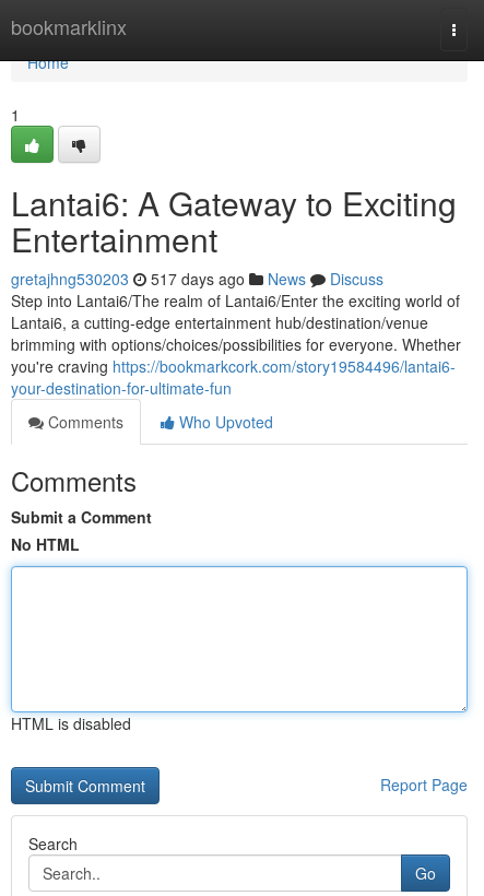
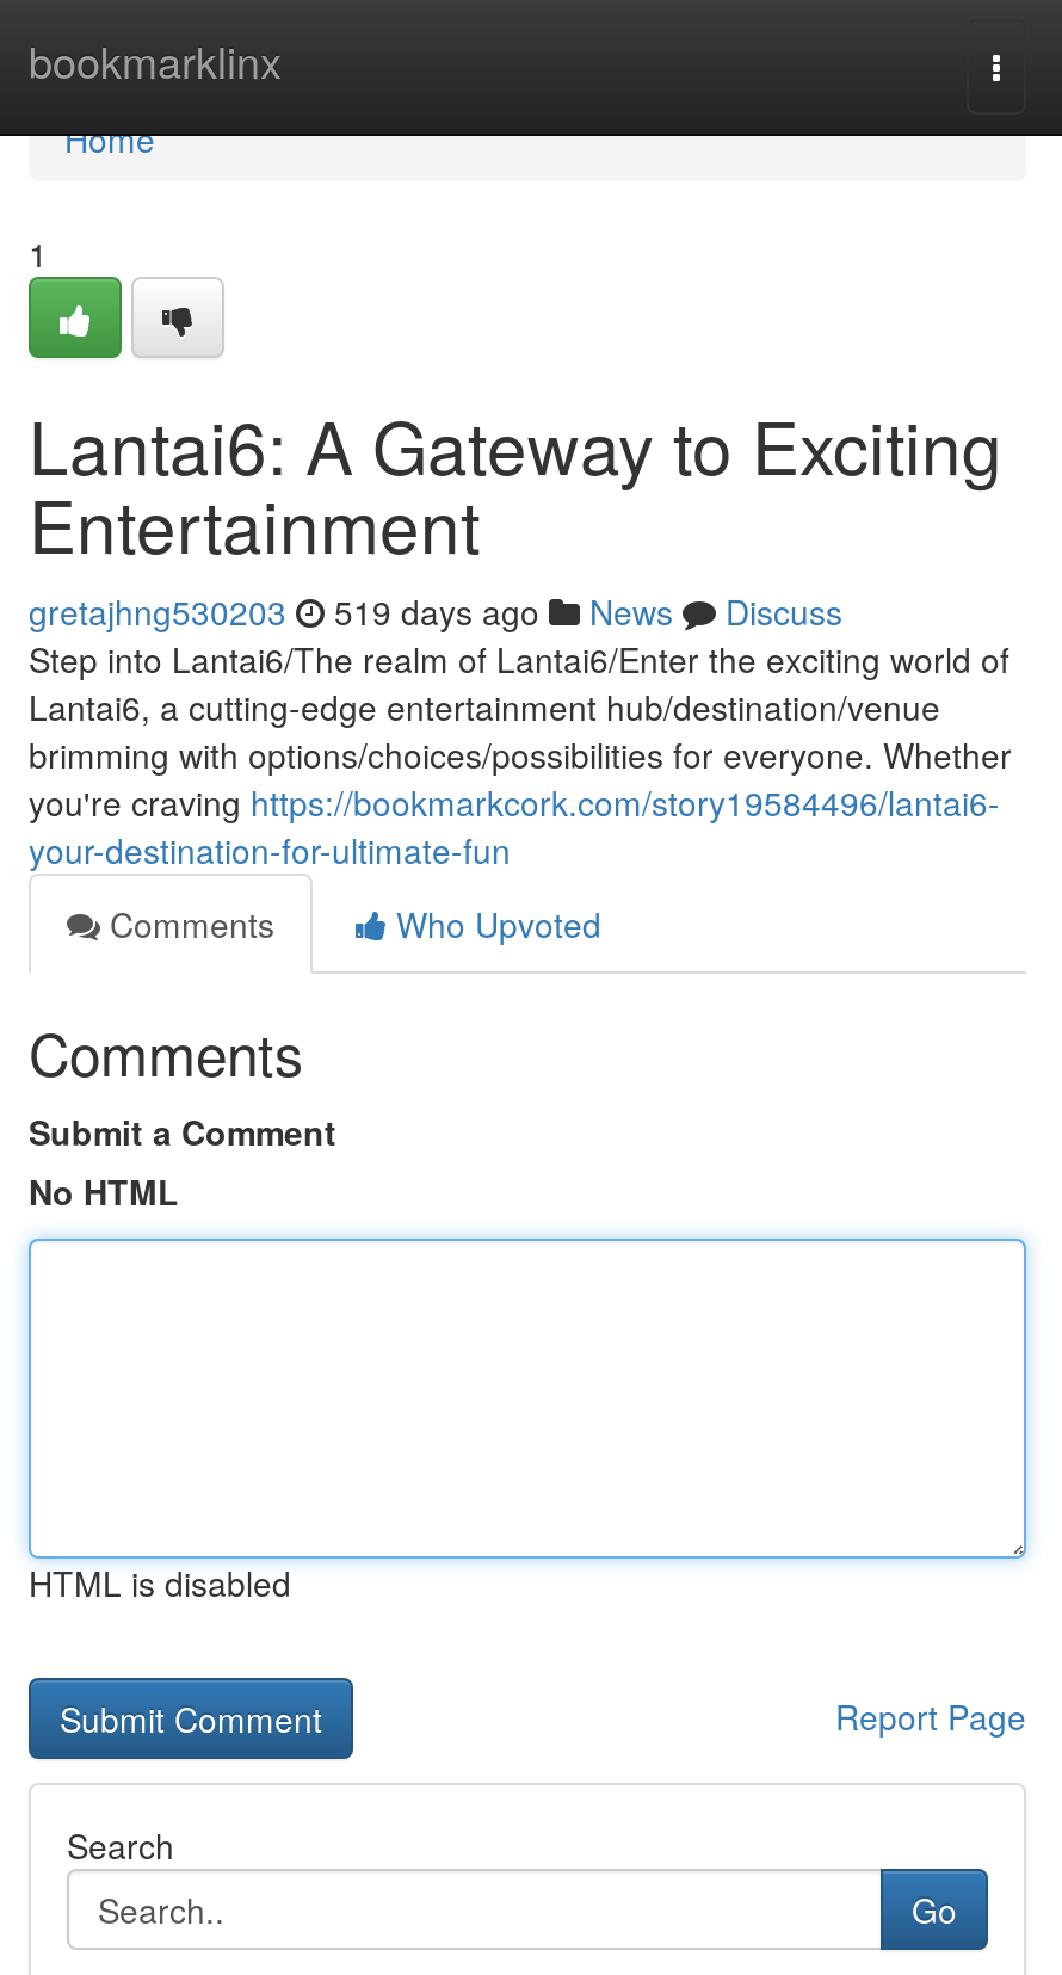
[11,268,383,290] gretajhng530203 517 days ago News Discuss -> [29,587,842,635] gretajhng530203 519 days ago News Discuss

